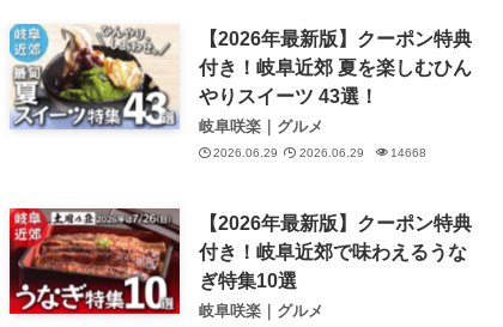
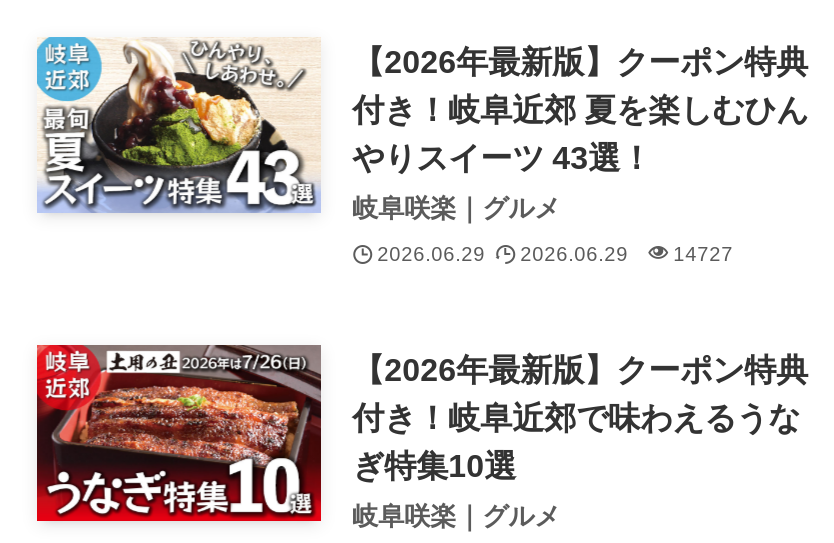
[391,147,426,160] 14668 -> [673,242,733,264] 14727

